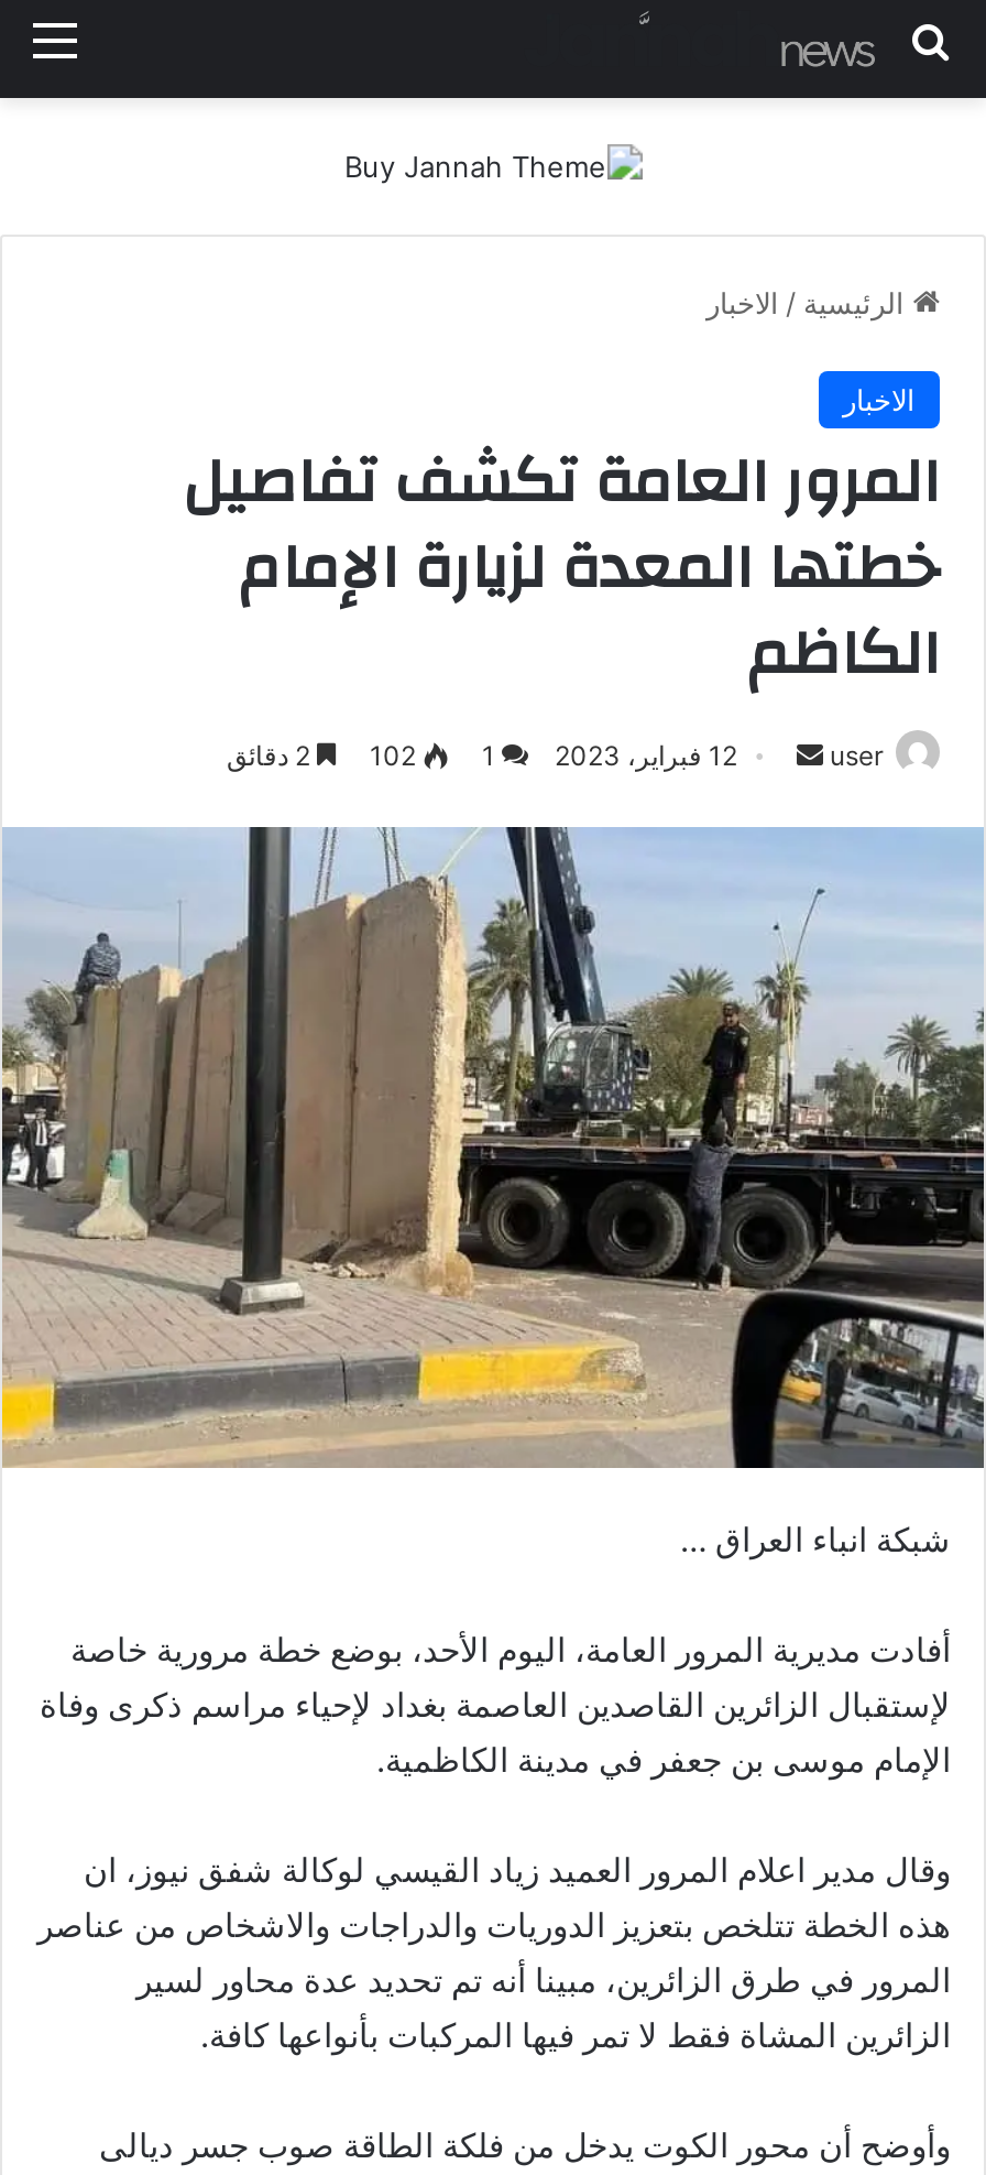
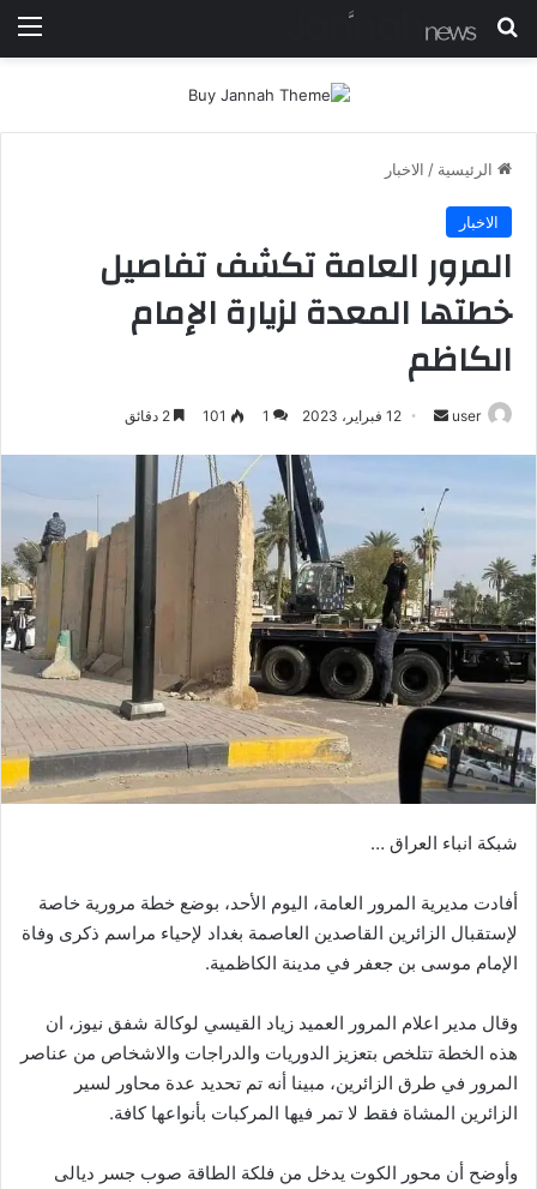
[370,739,416,772] 102 -> [203,407,227,425] 101

